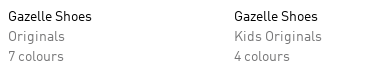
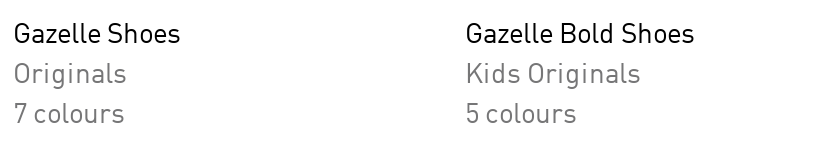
[234,10,318,24] Gazelle Shoes -> [465,20,695,48] Gazelle Bold Shoes
[234,50,290,64] 4 colours -> [465,100,577,128] 5 colours

